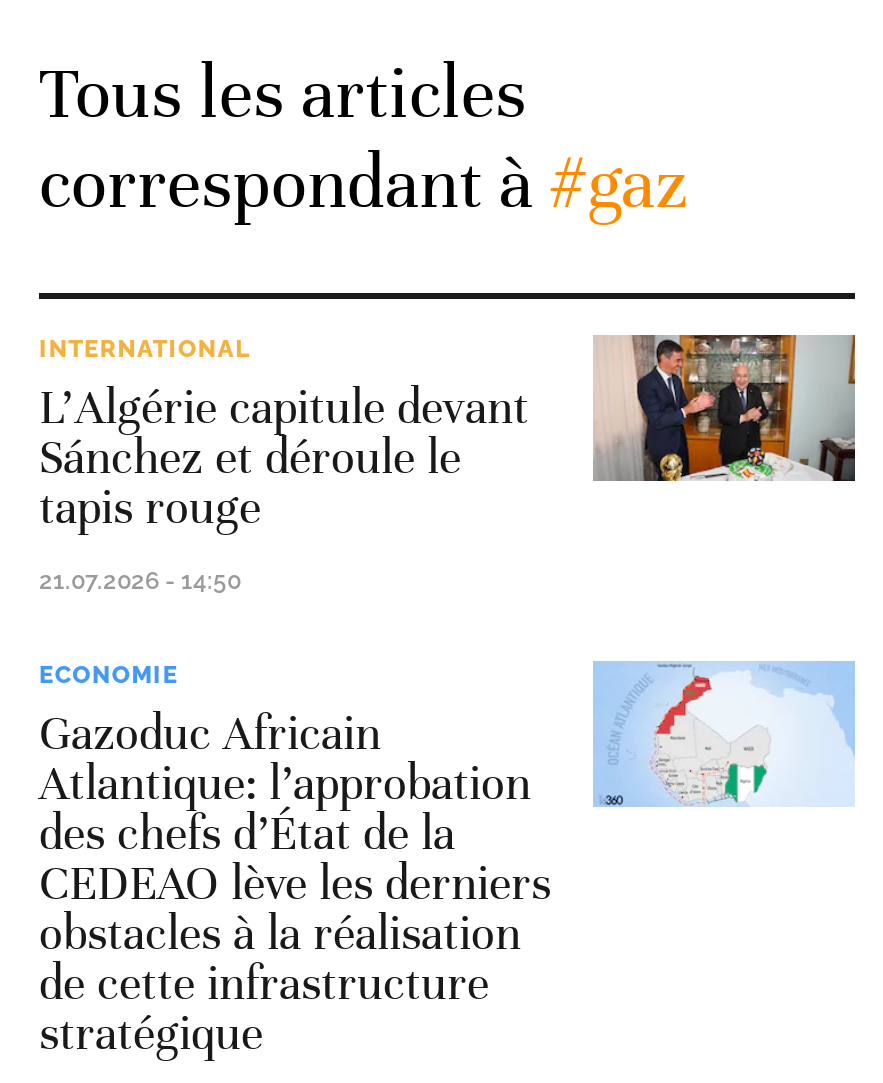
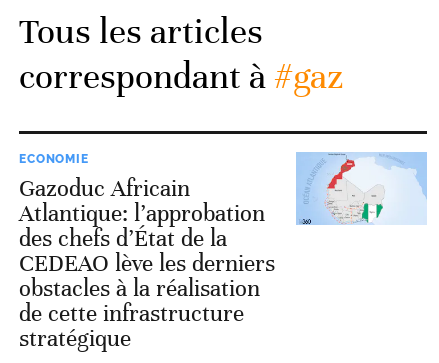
[39,333,857,595] [image] | INTERNATIONAL | L’Algérie capitule devant | Sánchez et déroule le | tapis rouge | 21.07.2026 - 14:50 -> none

